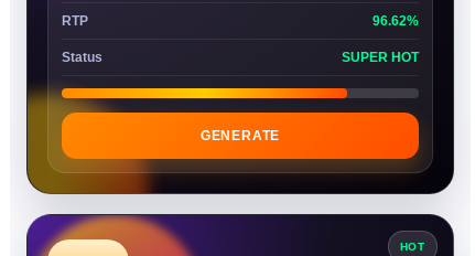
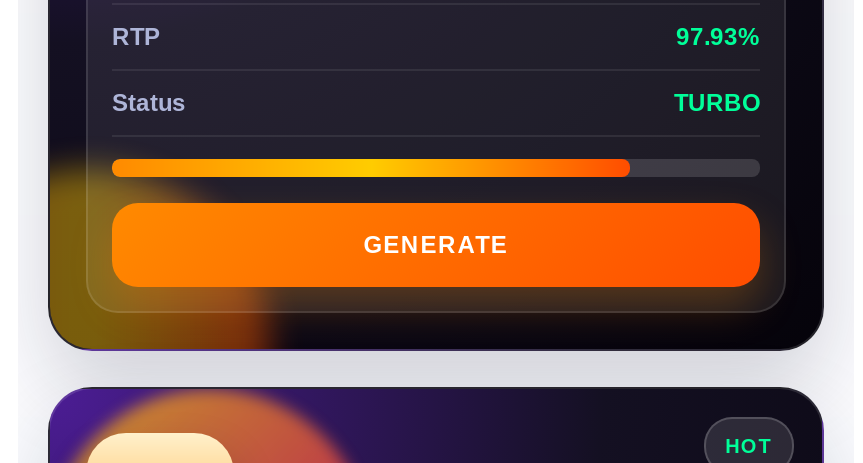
[373,13,419,29] 96.62% -> [676,23,760,51] 97.93%
[342,50,419,65] SUPER HOT -> [674,89,760,117] TURBO

